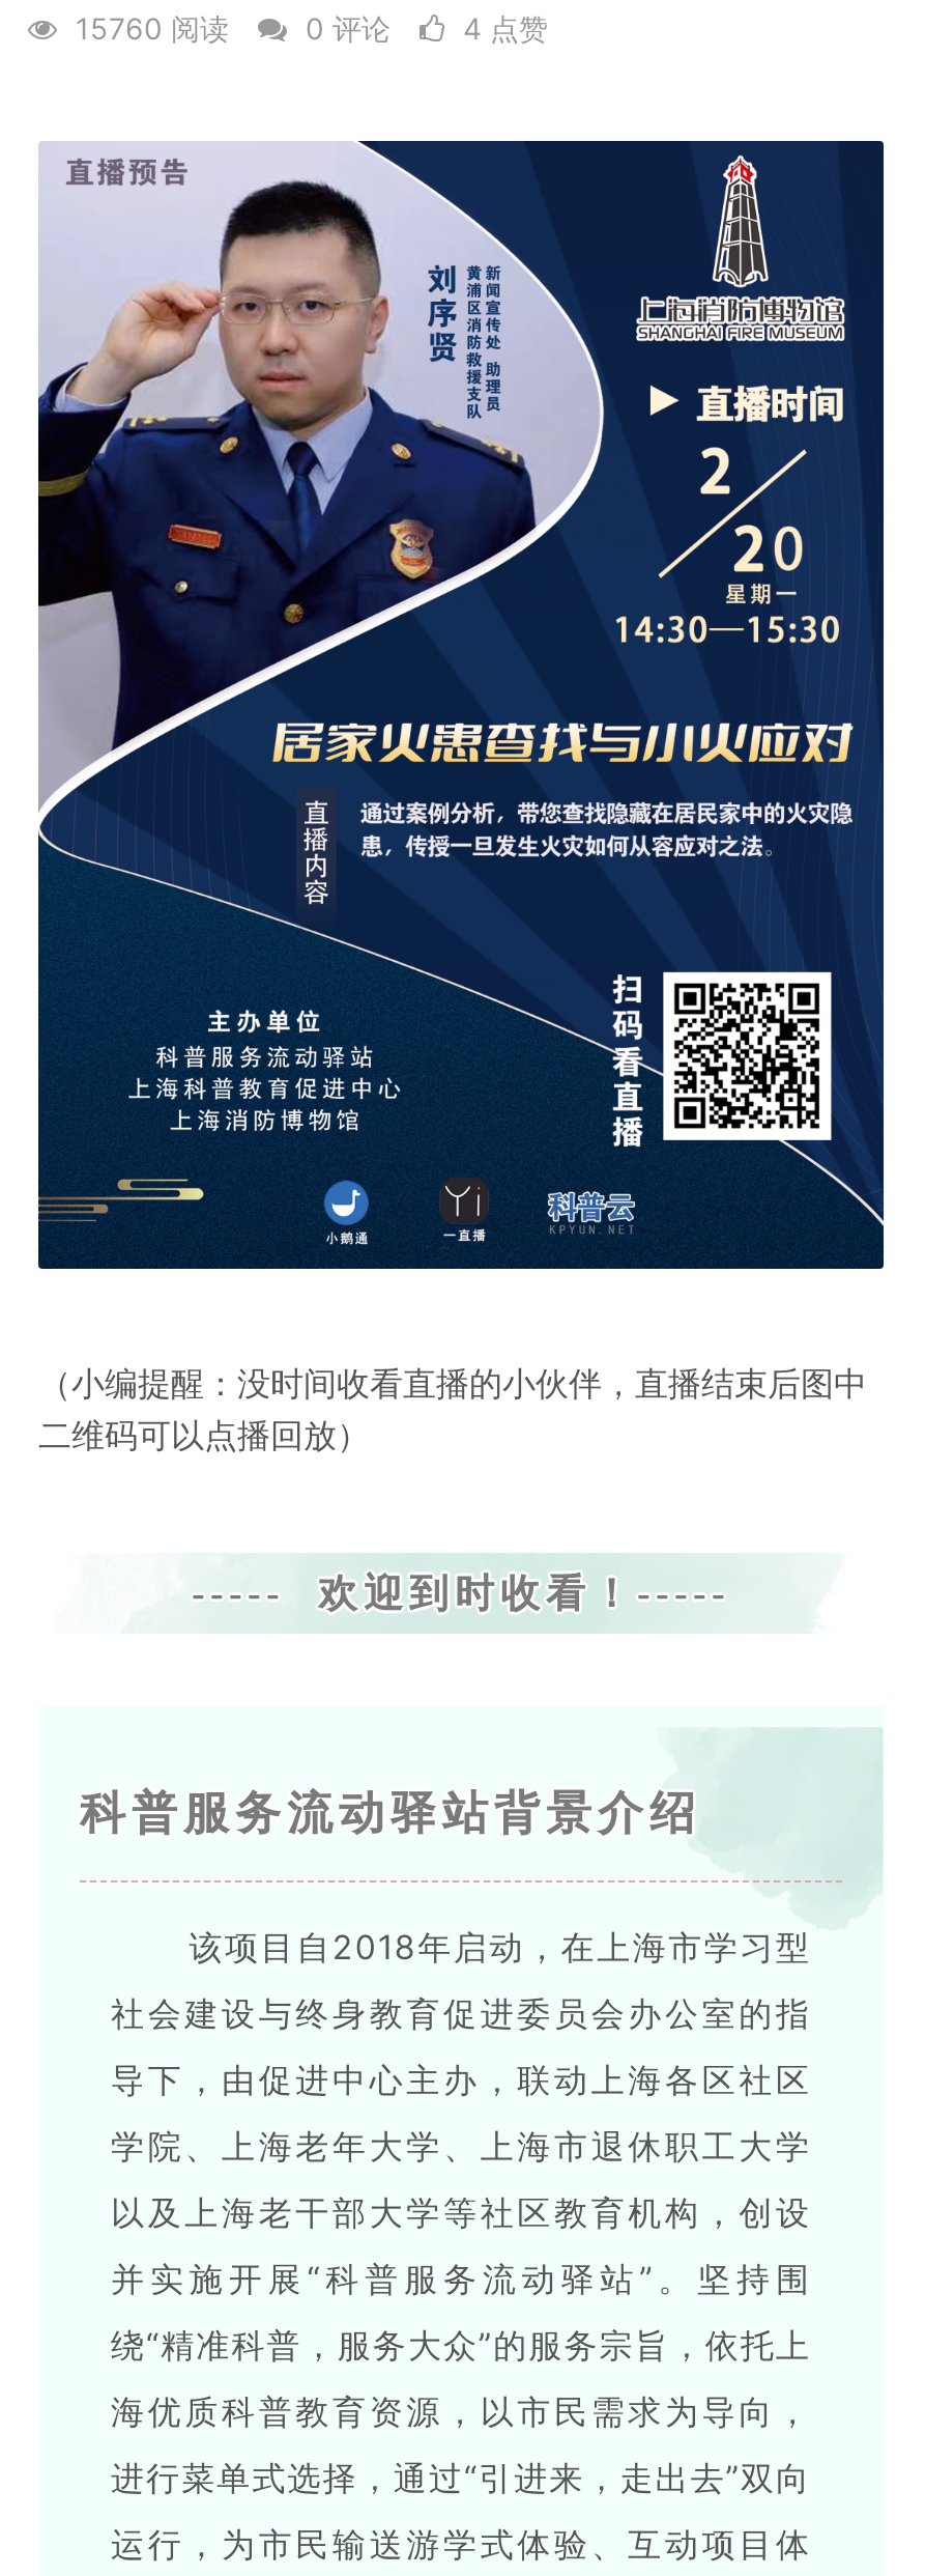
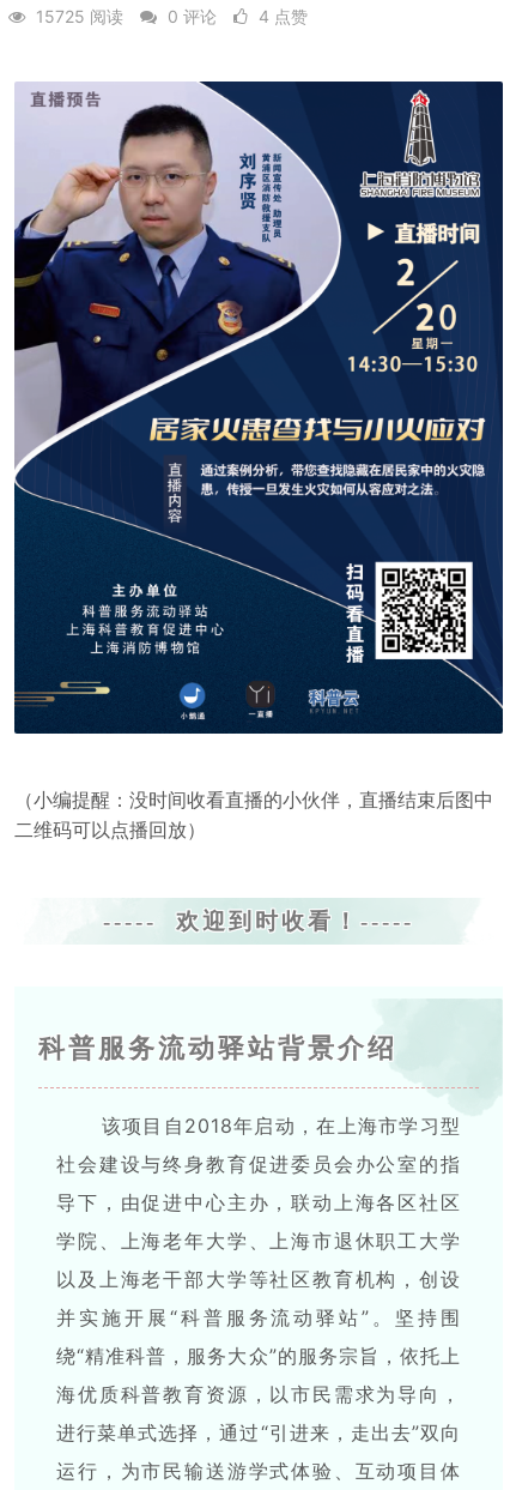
[67,10,548,46] 15760 阅读 0 评论 4 点赞 -> [31,6,308,26] 15725 阅读 0 评论 4 点赞

